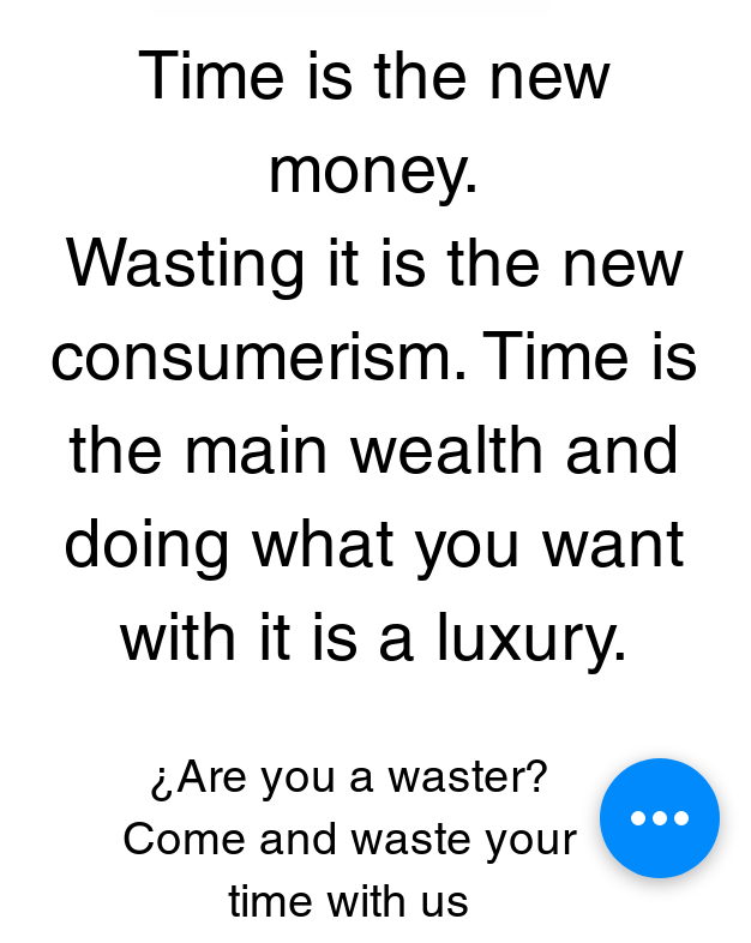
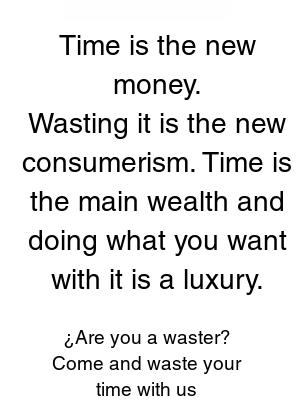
[595,756,725,885] [image] -> none

